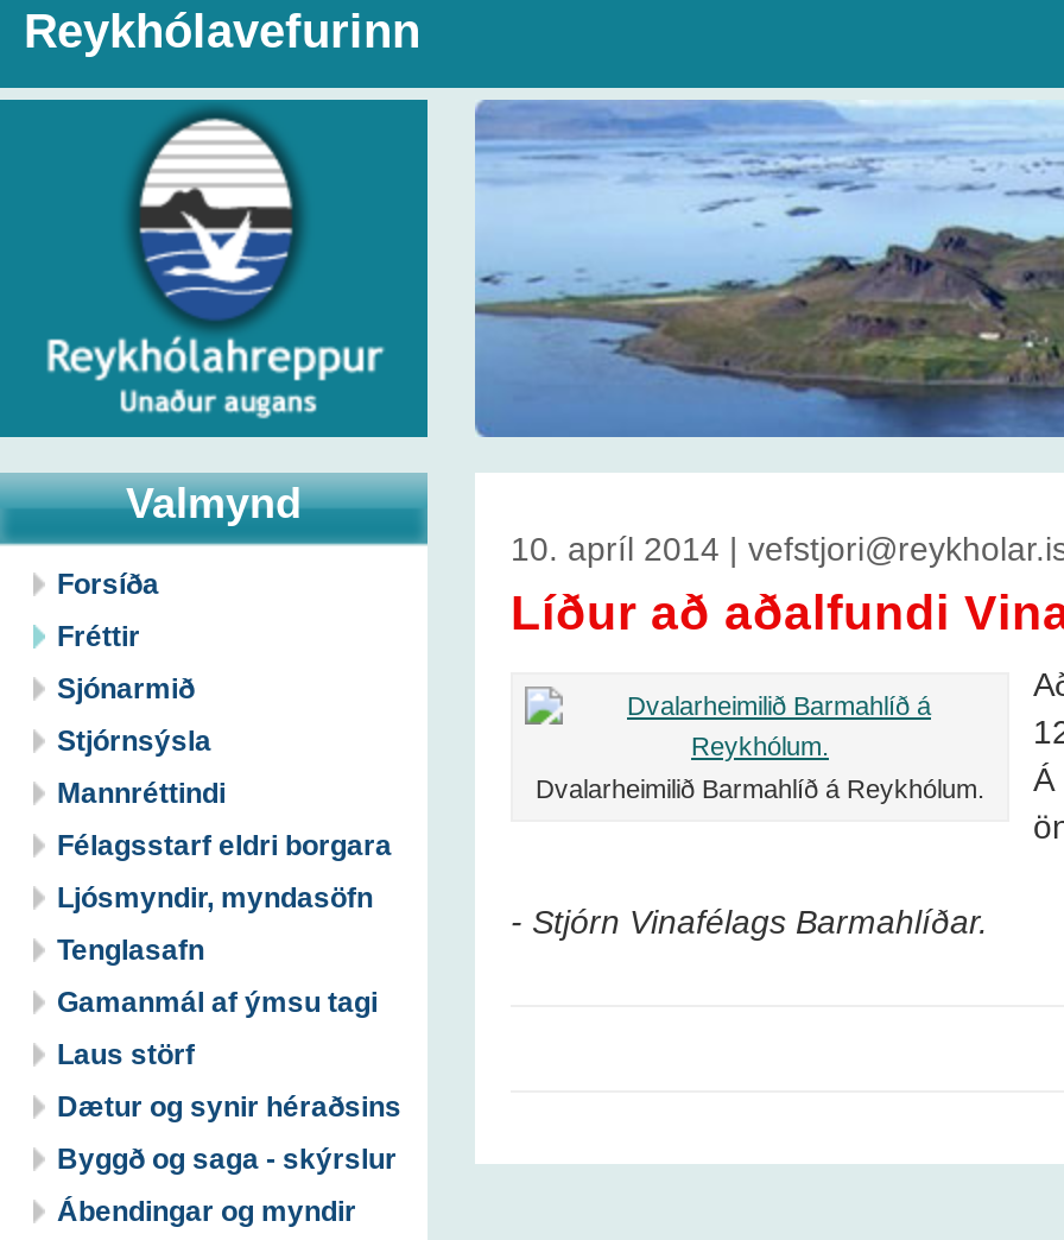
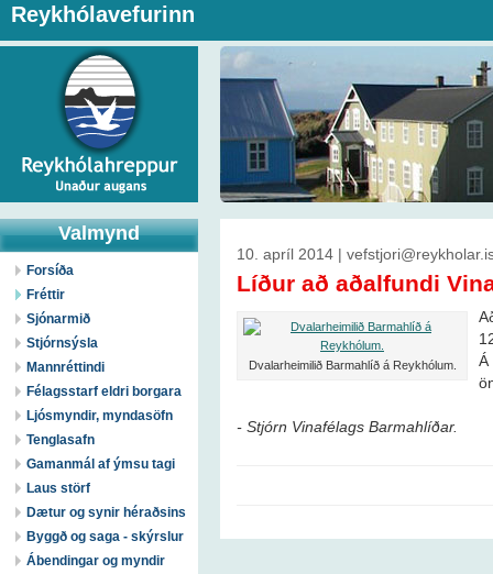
[473,102,1057,439] [image] -> [219,46,490,203] [image]

